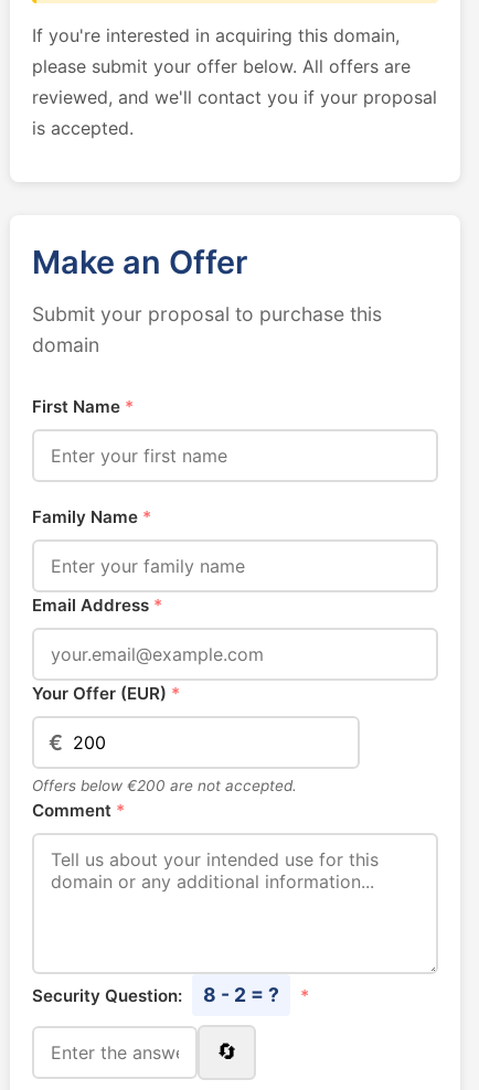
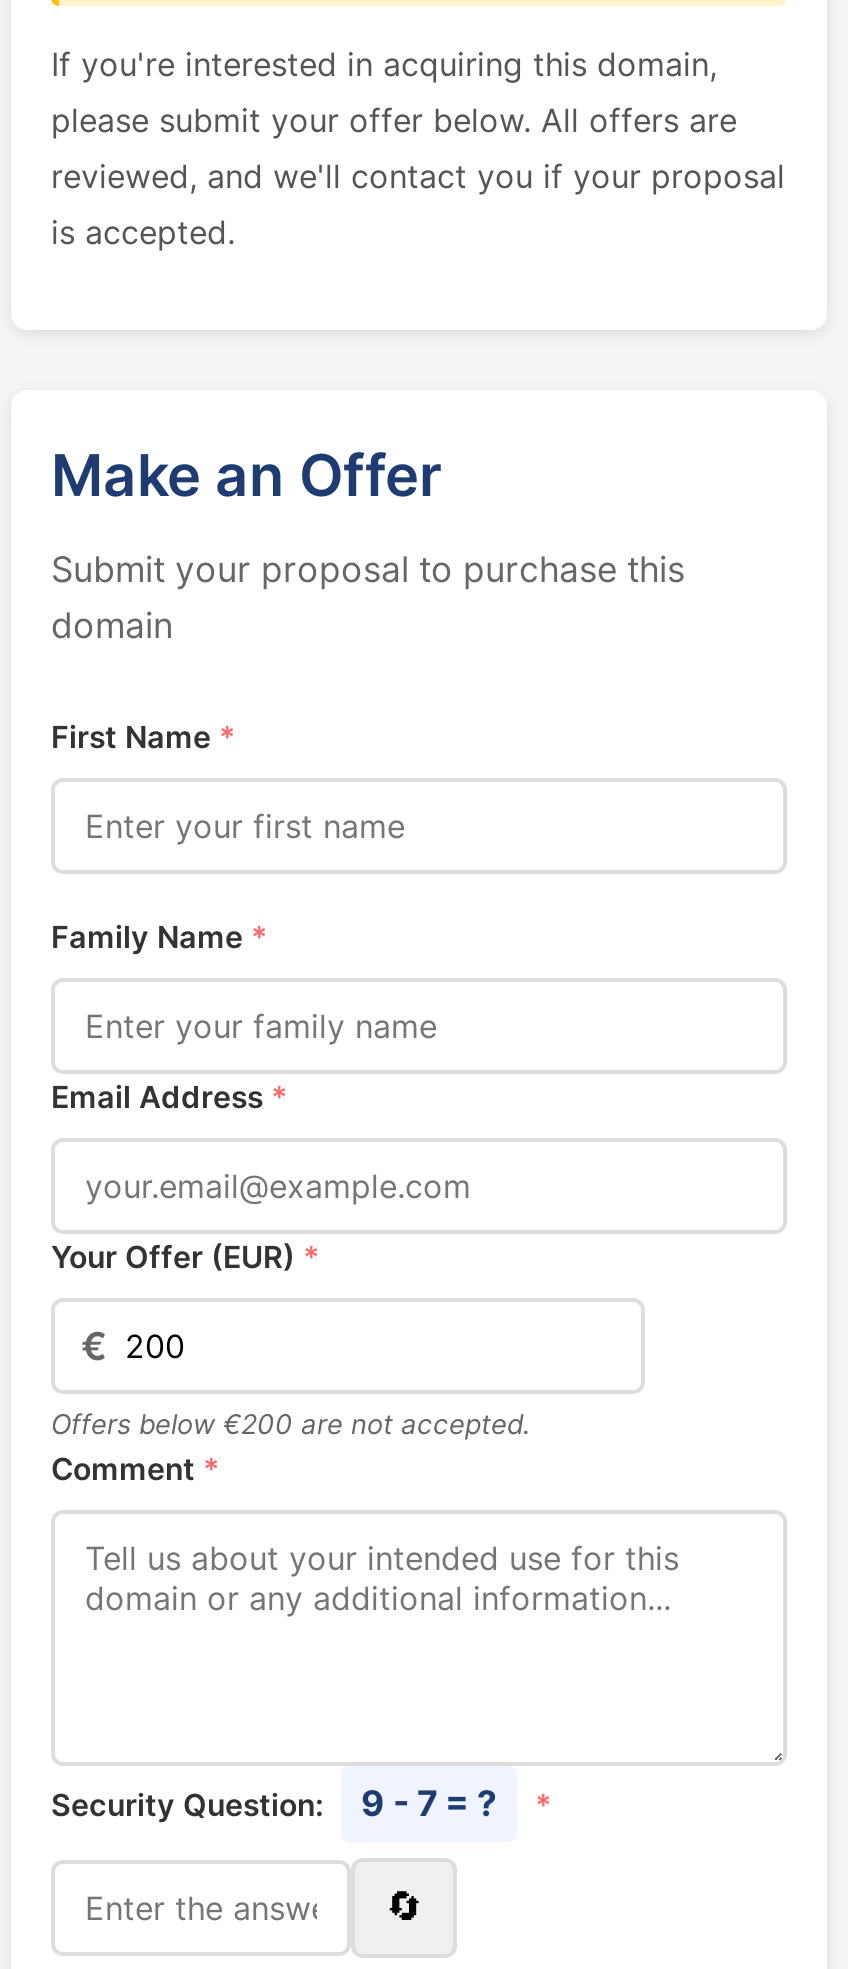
[203,983,279,1006] 8 - 2 = ? -> [361,1782,497,1824] 9 - 7 = ?

